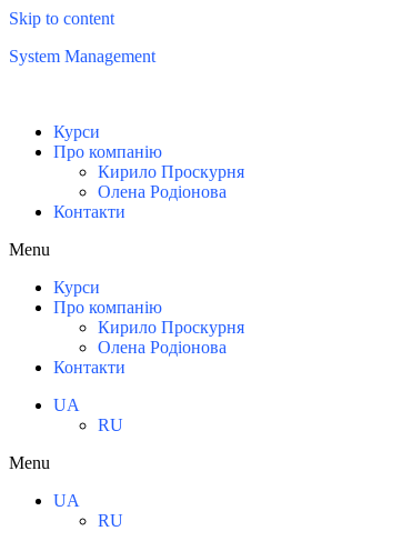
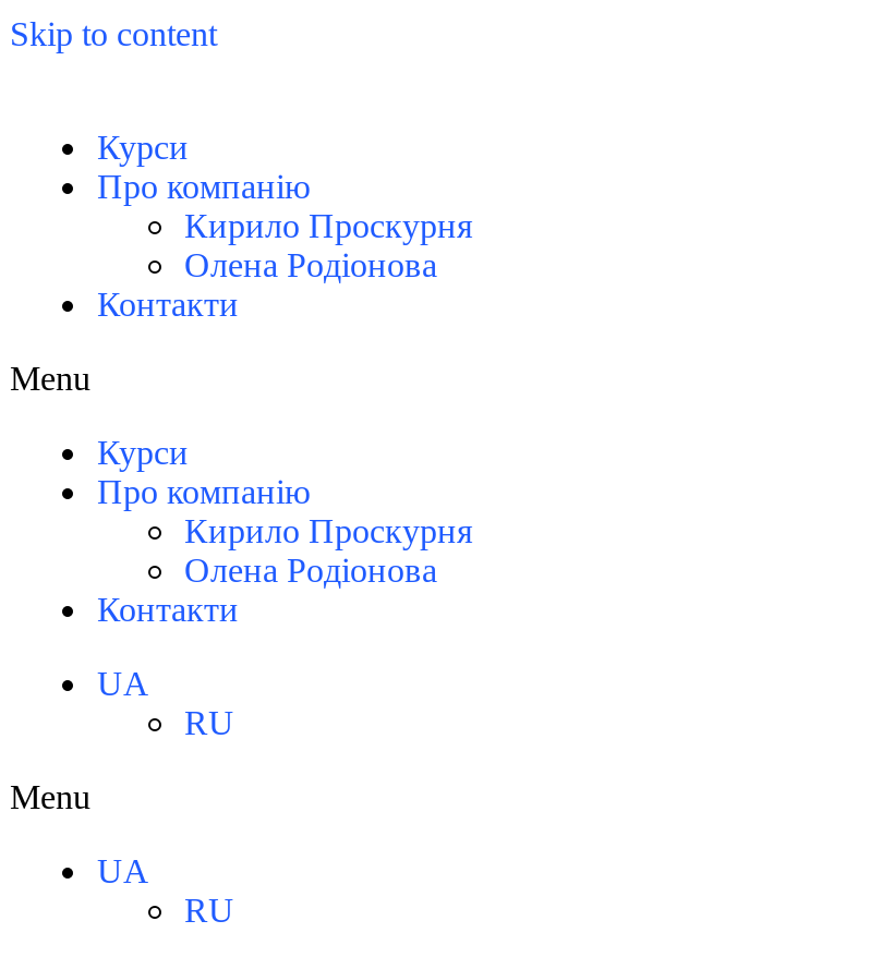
[9,47,155,66] System Management -> none

